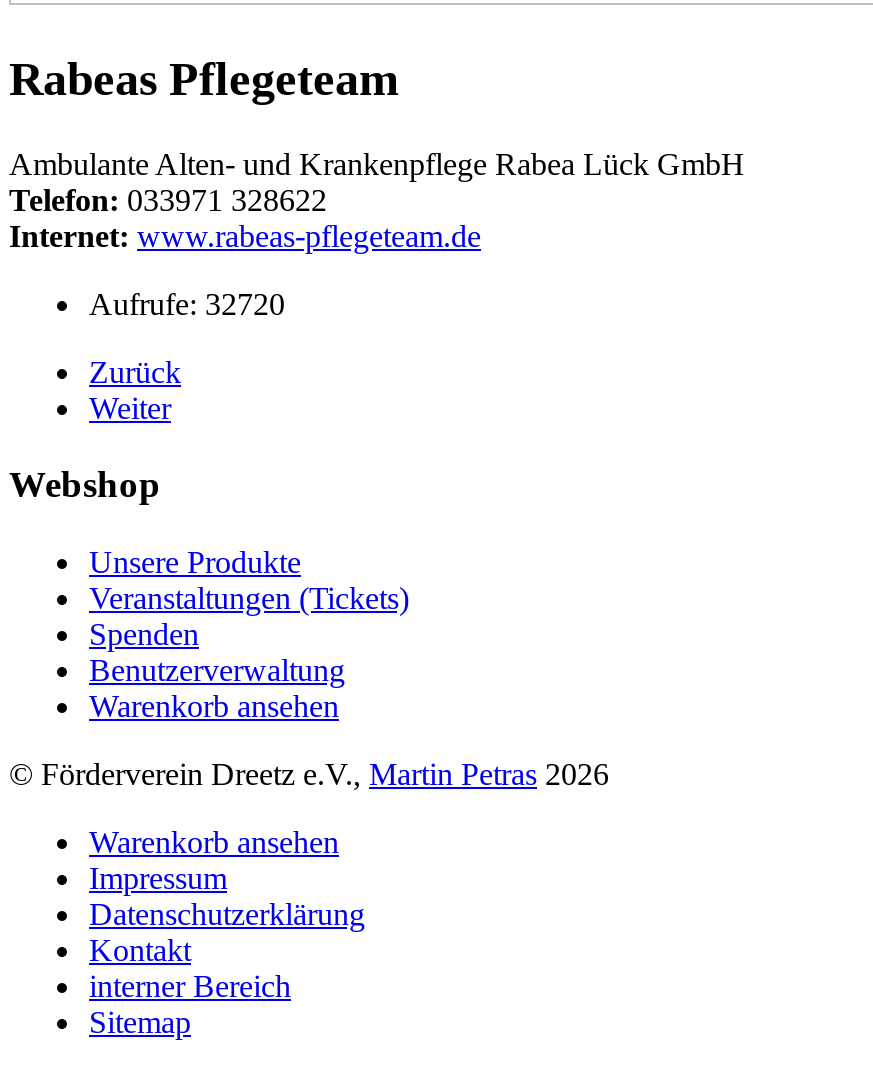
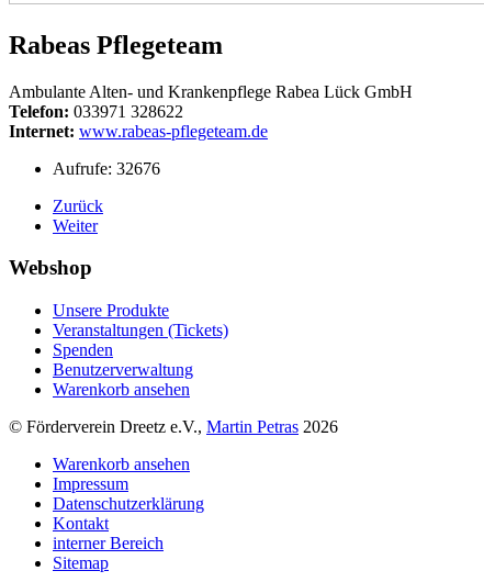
[89,286,285,320] Aufrufe: 32720 -> [53,159,160,177] Aufrufe: 32676

